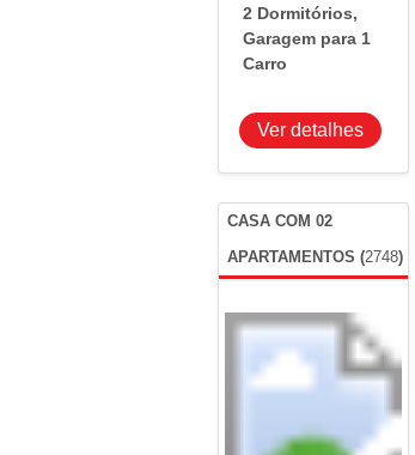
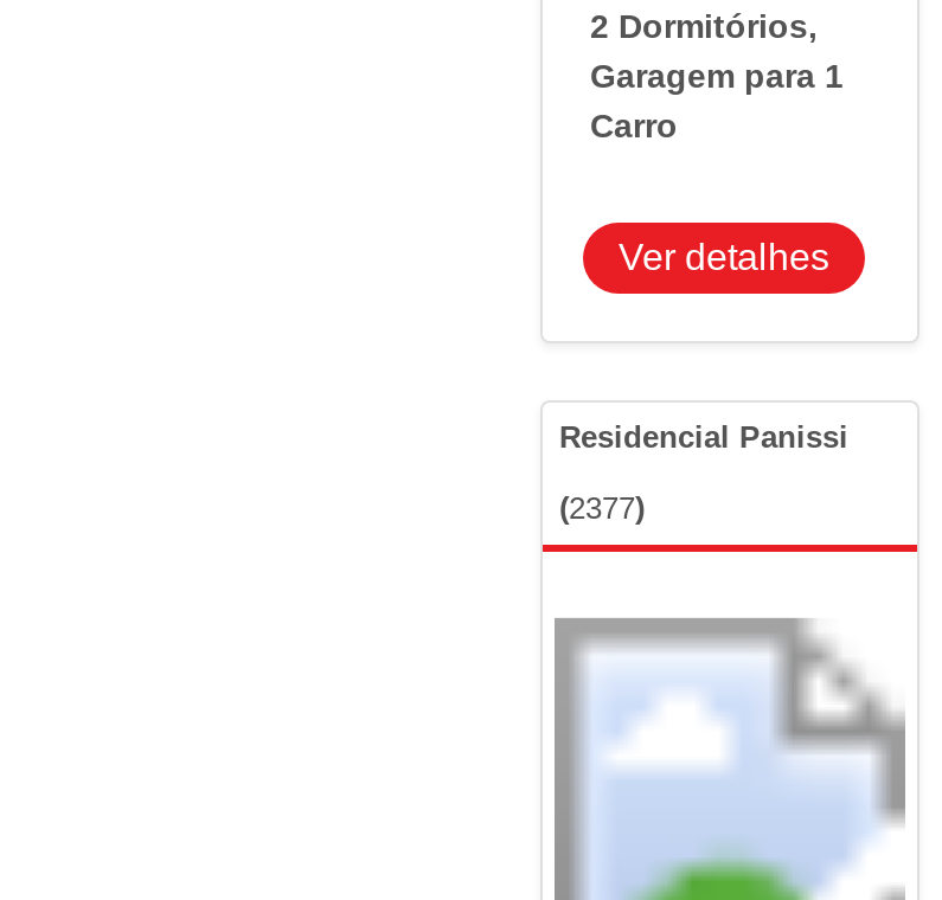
[227,212,332,230] CASA COM 02 -> [559,419,848,455] Residencial Panissi
[227,248,403,266] APARTAMENTOS (2748) -> [559,490,645,526] (2377)

